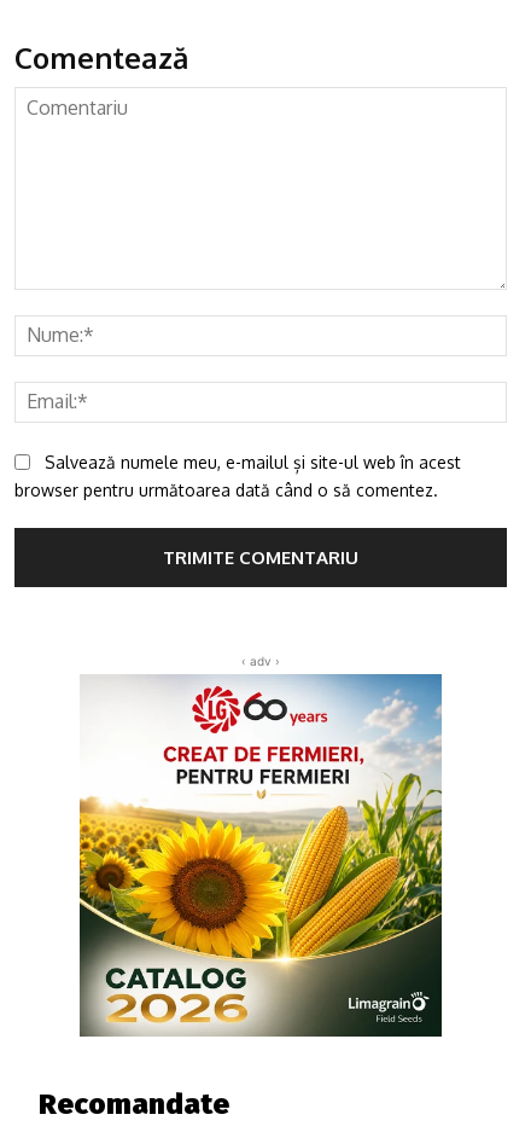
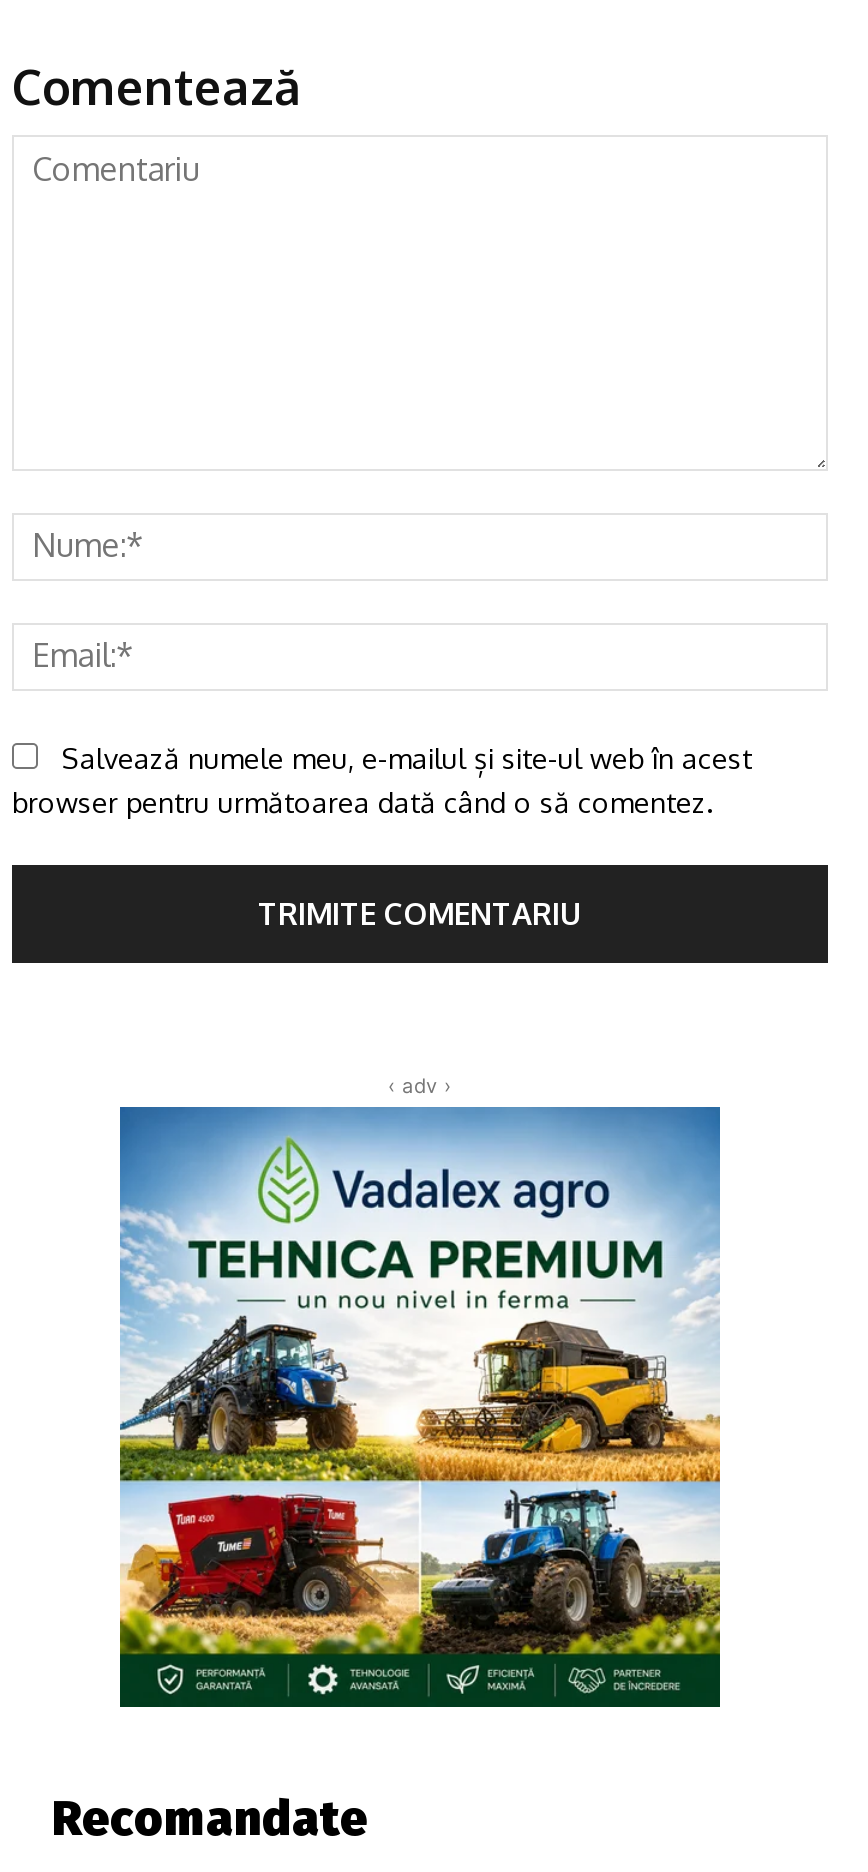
[78,674,443,1038] [image] -> [118,1105,722,1709] [image]

